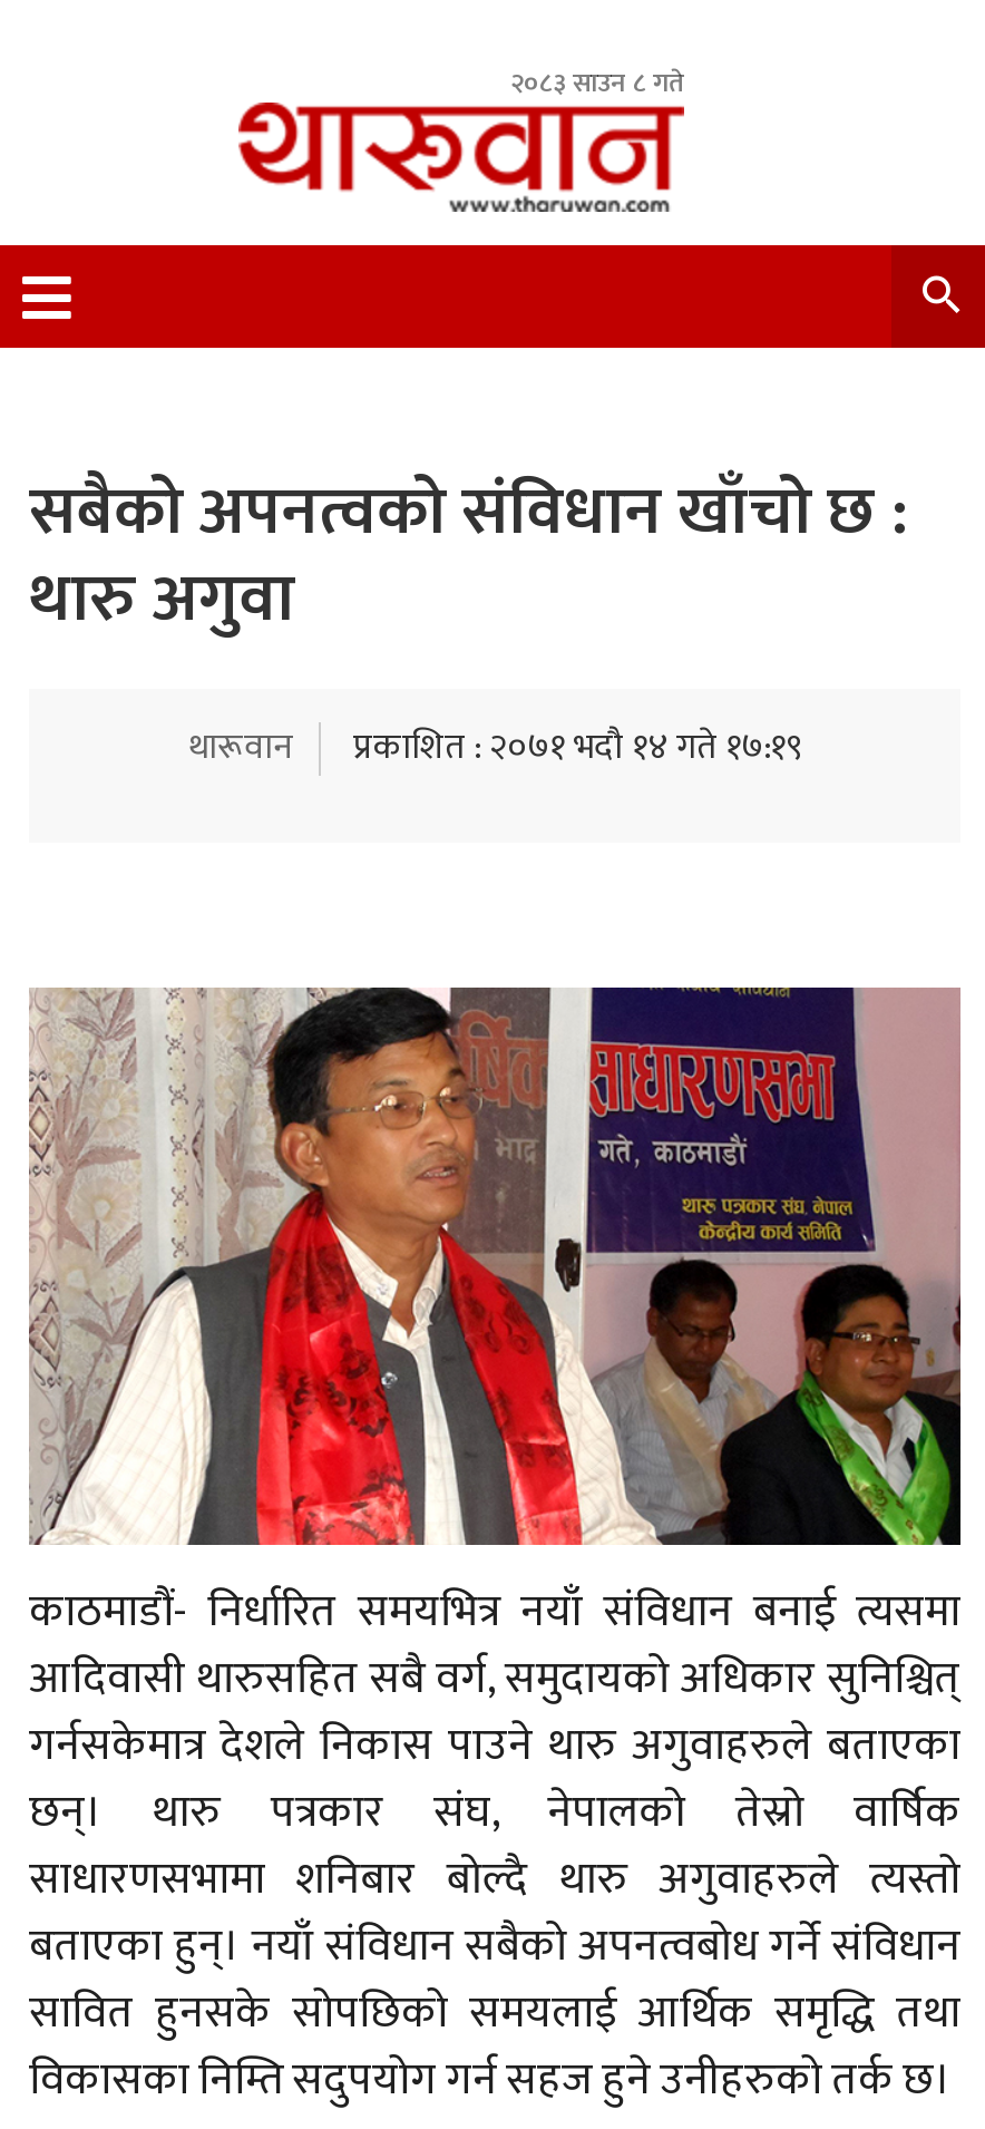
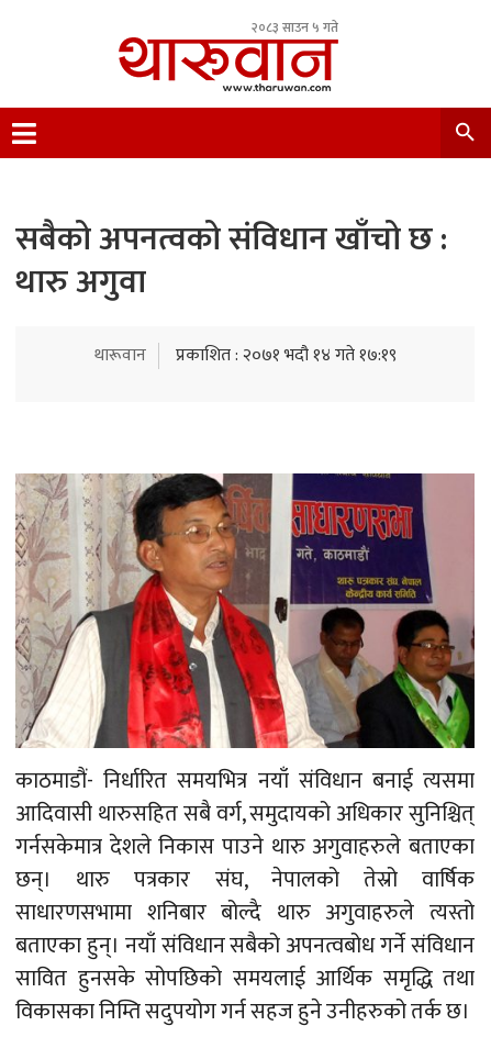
[510,60,684,105] २०८३ साउन ८ गते -> [252,16,338,38] २०८३ साउन ५ गते

